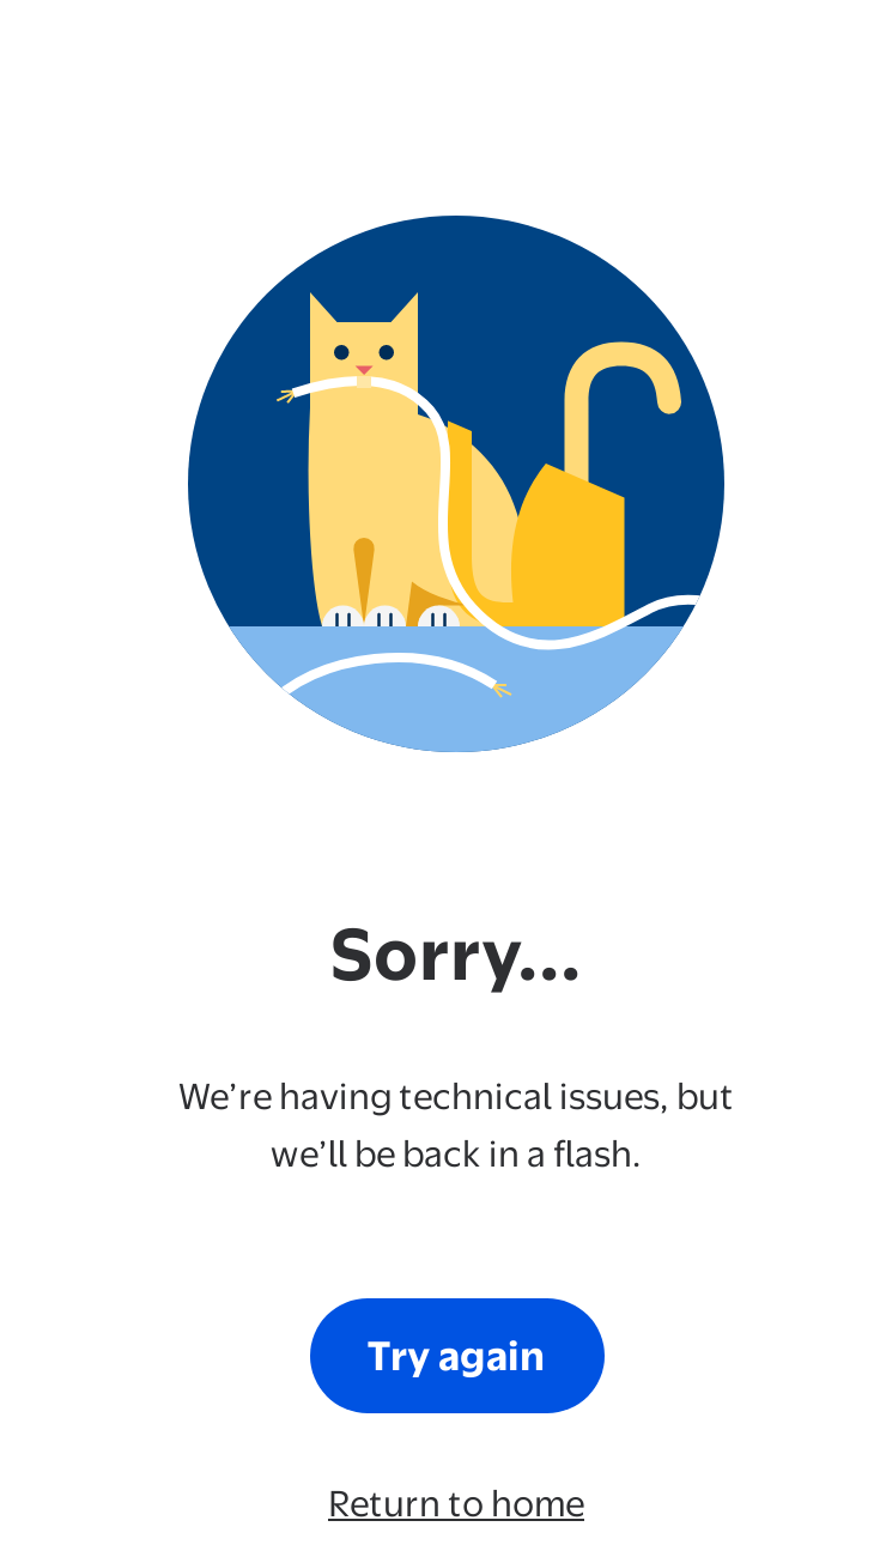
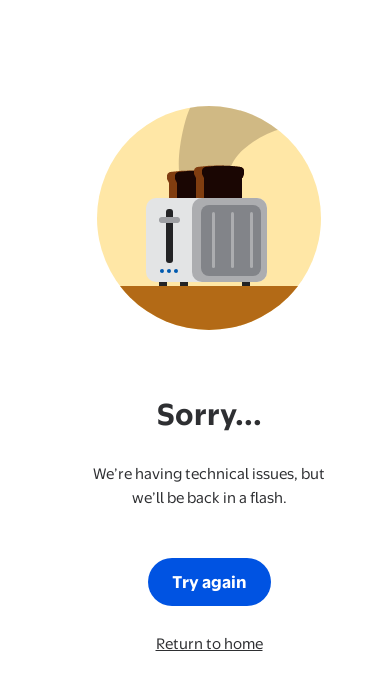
[186,213,727,755] [image] -> [97,106,321,331] [image]

